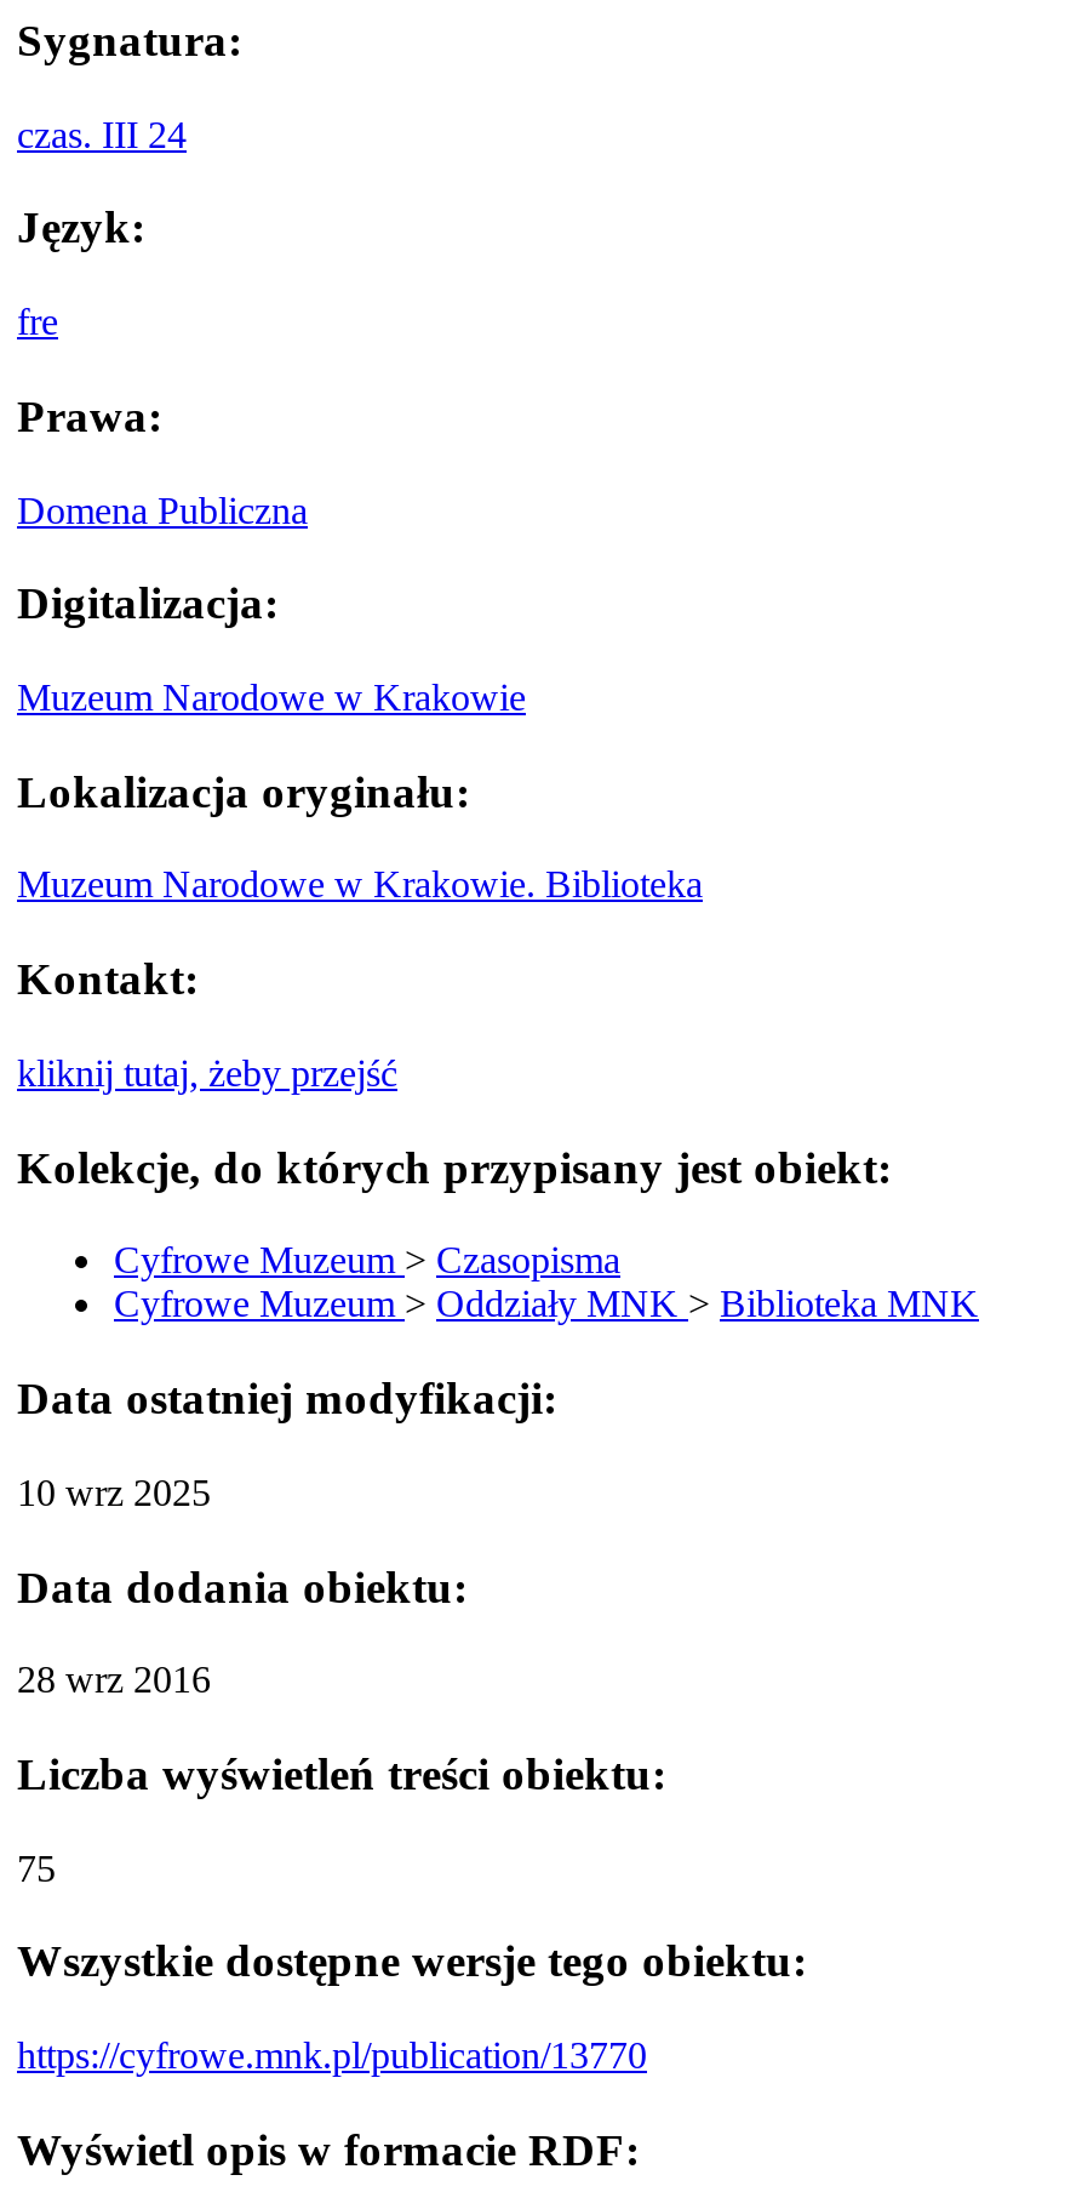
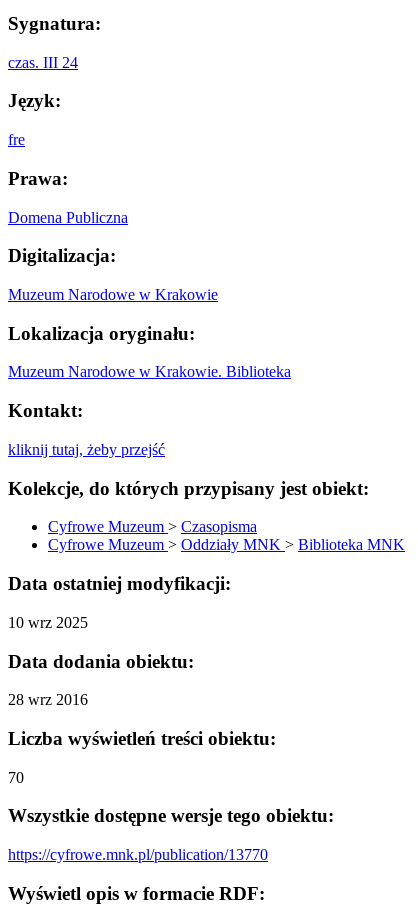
[17,1847,56,1888] 75 -> [8,769,24,786] 70

